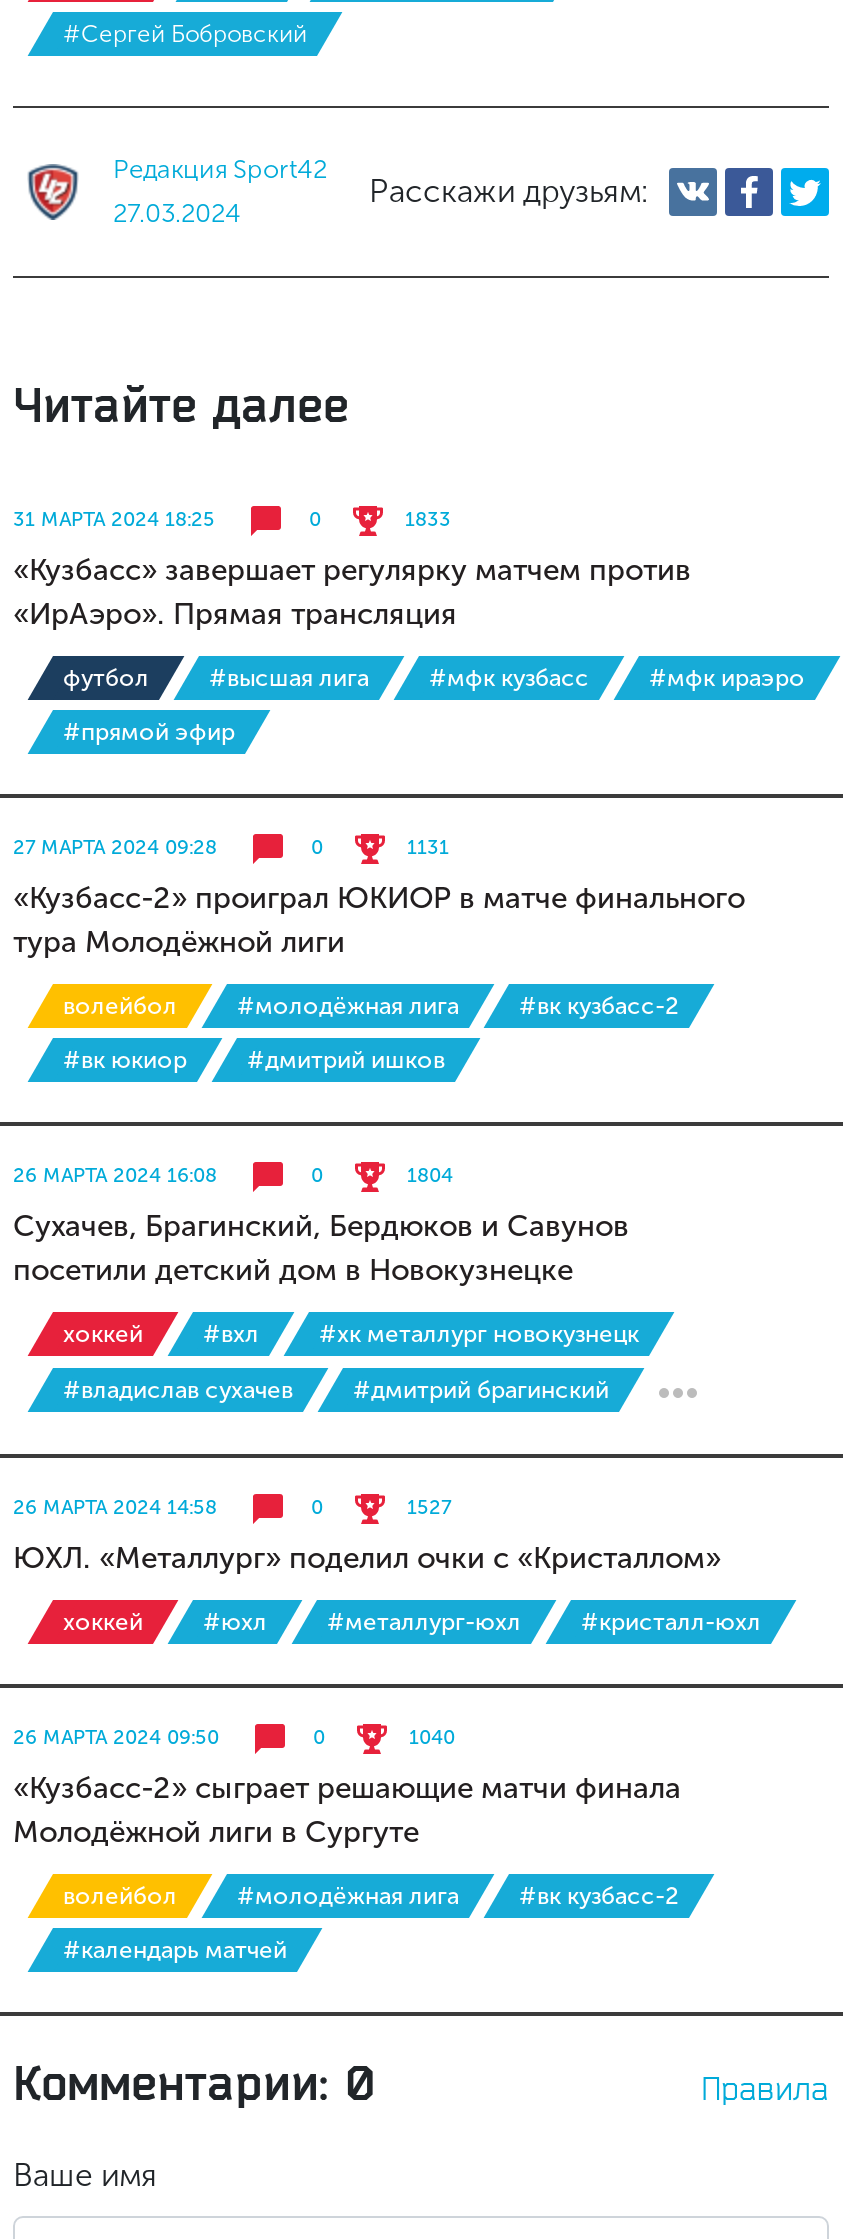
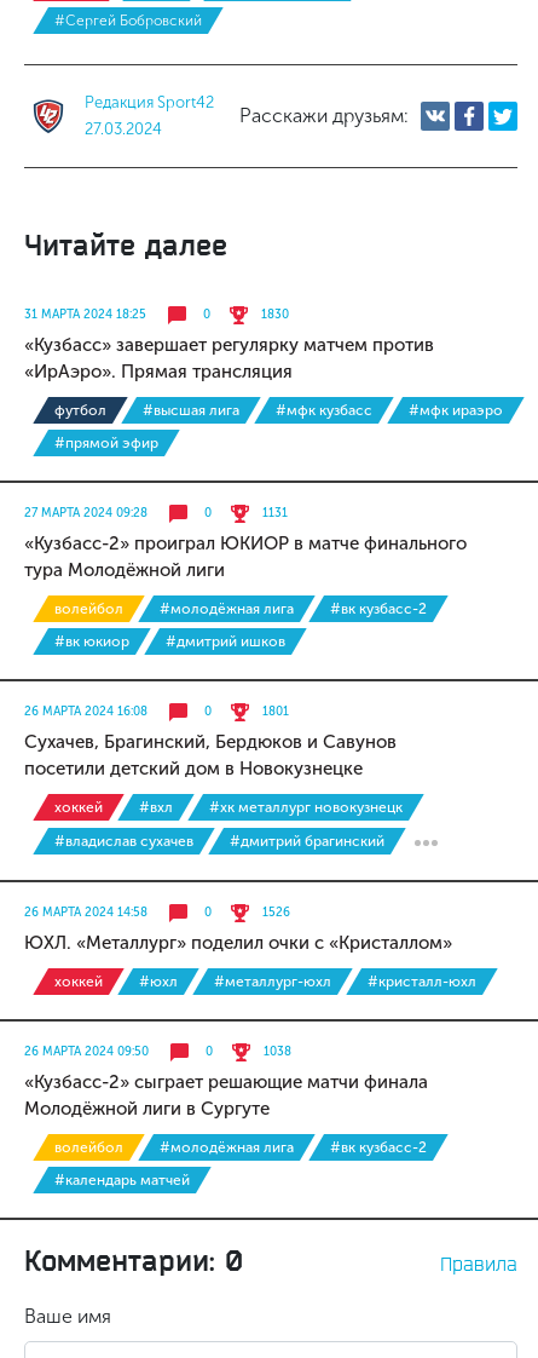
[405,509,451,533] 1833 -> [261,308,289,322] 1830
[407,1165,453,1189] 1804 -> [262,705,289,719] 1801
[407,1497,451,1521] 1527 -> [262,906,290,920] 1526
[409,1727,455,1751] 1040 -> [264,1045,291,1059] 1038

